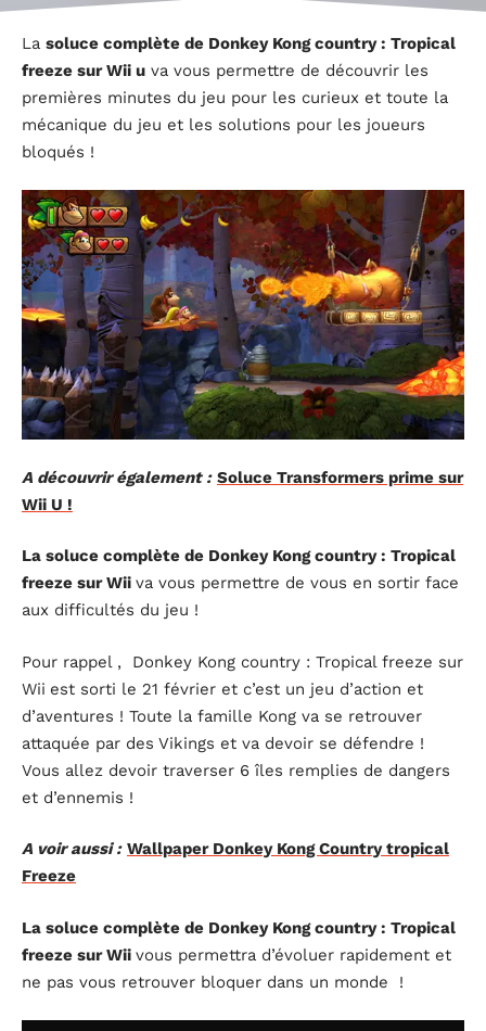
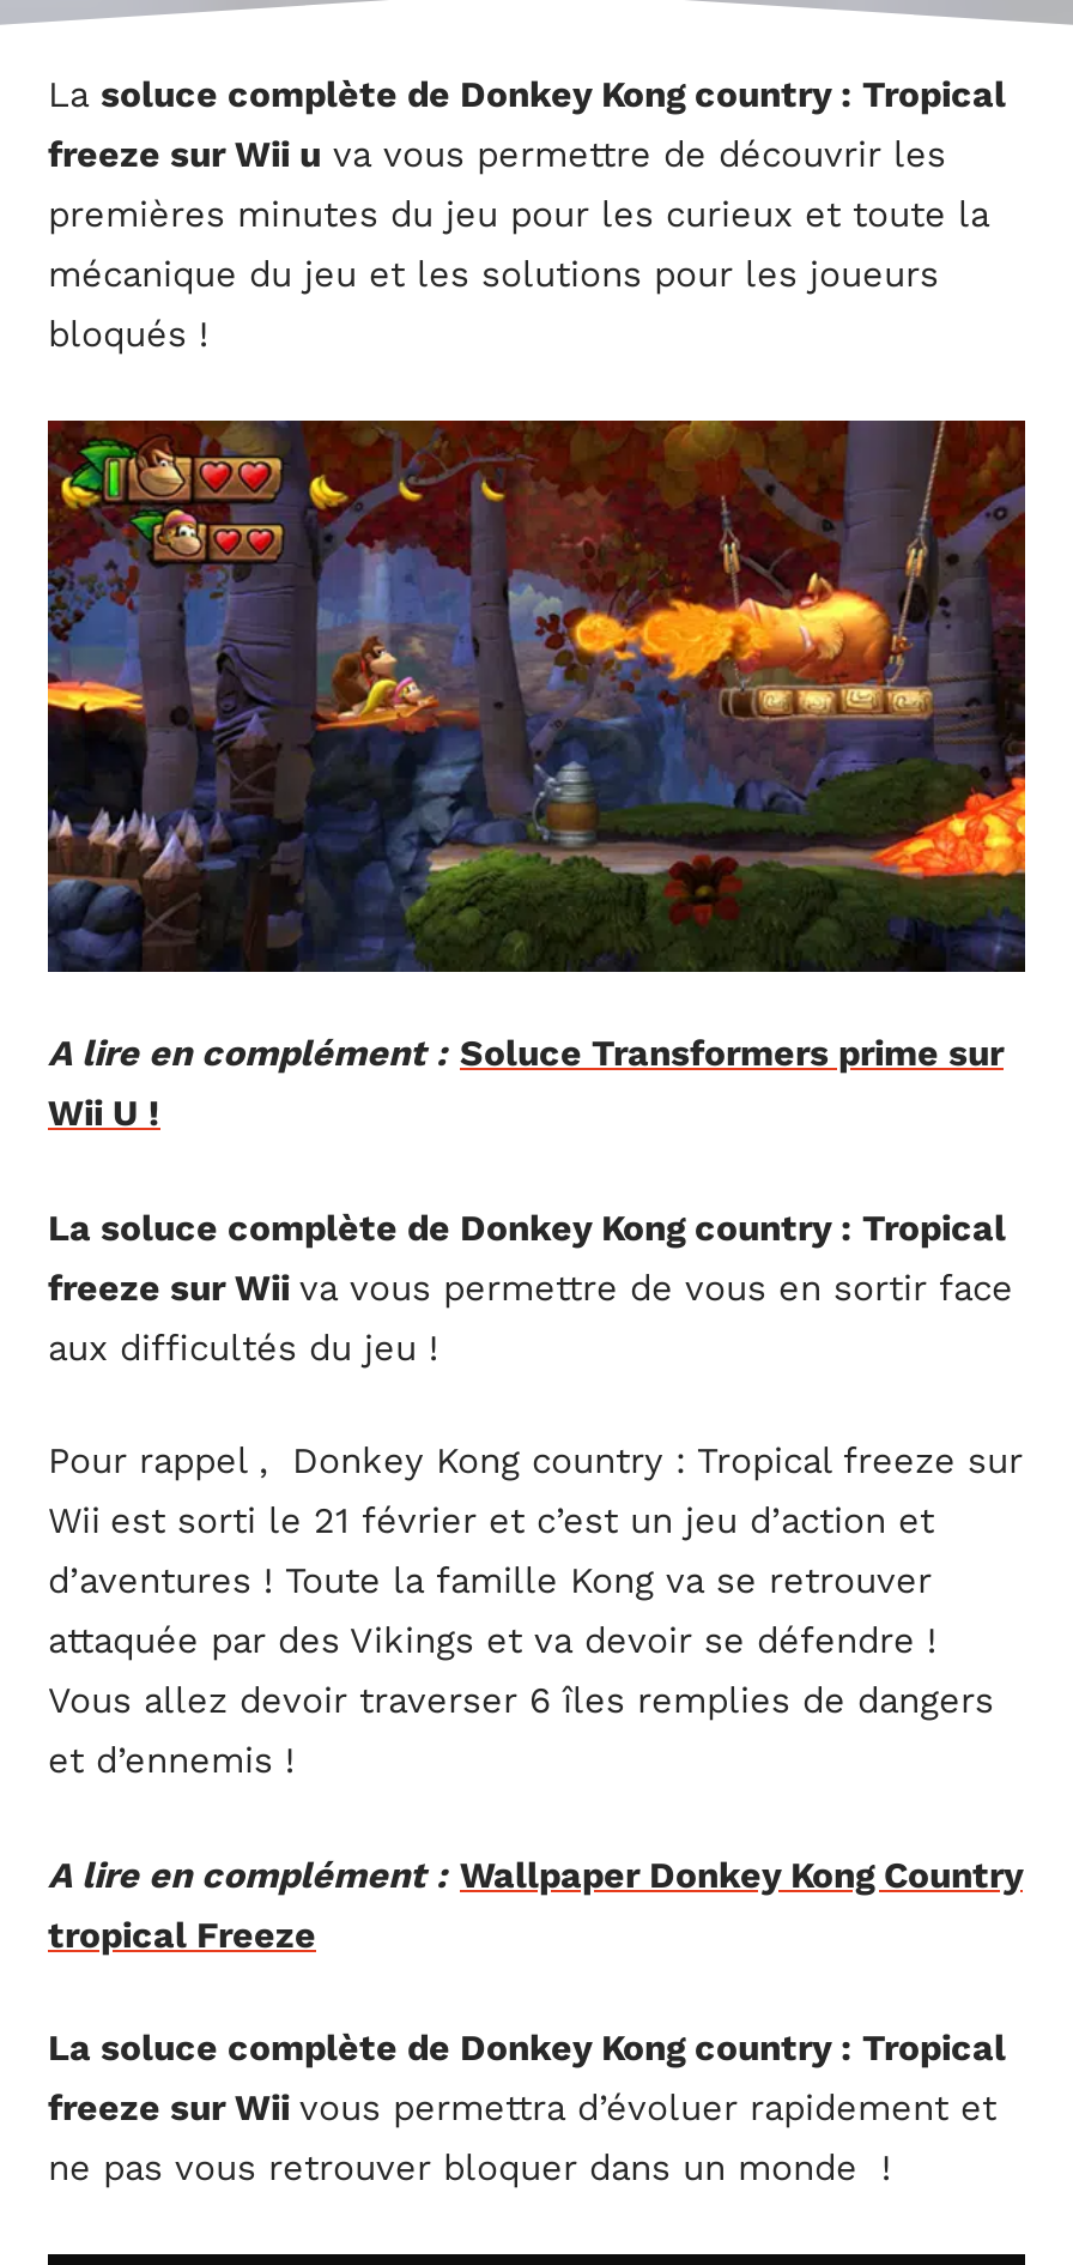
[22,467,463,487] A découvrir également : Soluce Transformers prime sur -> [48,1032,1004,1075] A lire en complément : Soluce Transformers prime sur
[22,839,449,886] A voir aussi : Wallpaper Donkey Kong Country tropical | Freeze -> [48,1853,1023,1956] A lire en complément : Wallpaper Donkey Kong Country | tropical Freeze

